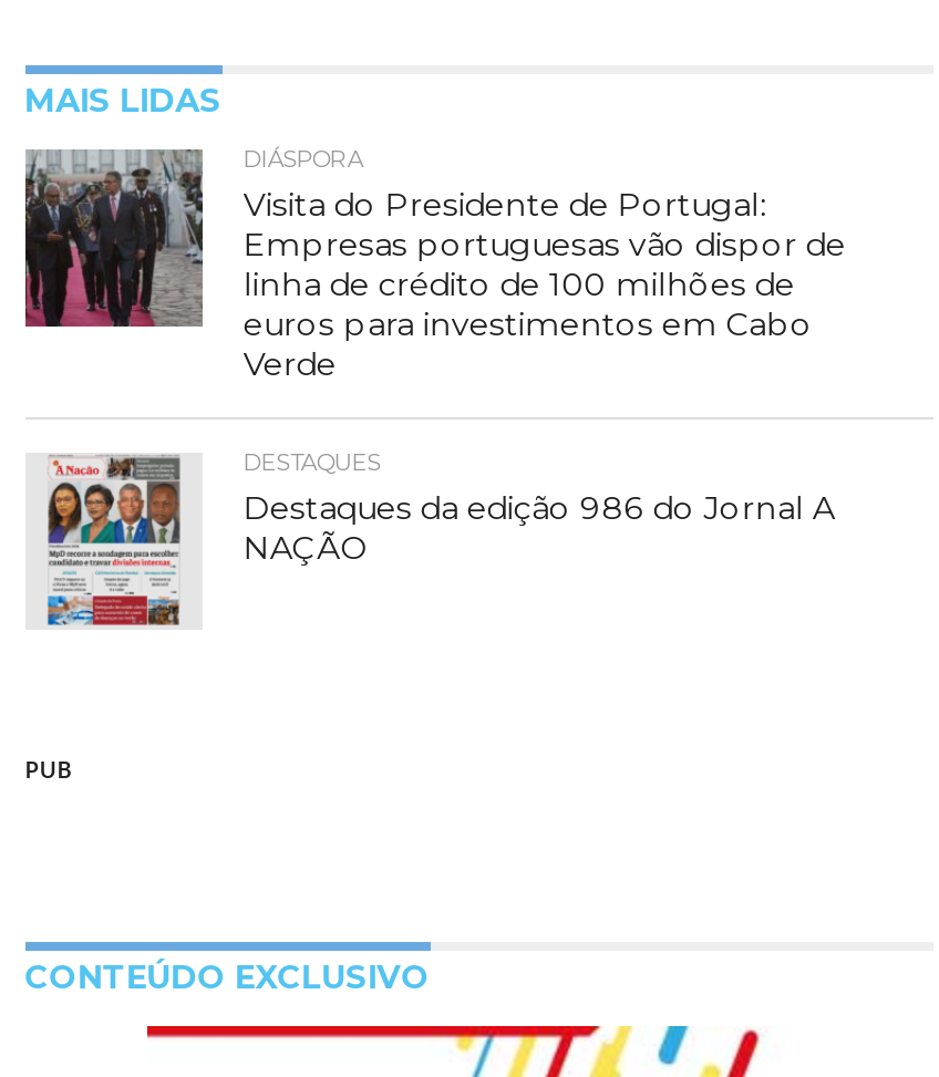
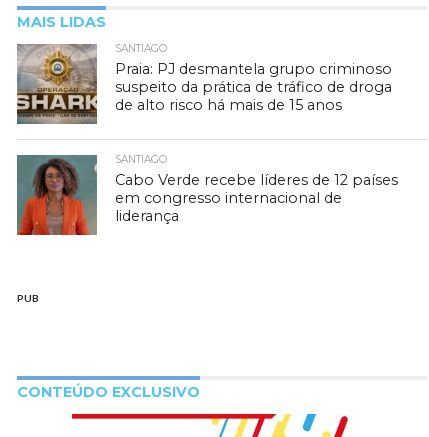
[25,145,846,384] [image] | DIÁSPORA | Visita do Presidente de Portugal: | Empresas portuguesas vão dispor de | linha de crédito de 100 milhões de | euros para investimentos em Cabo | Verde -> [16,42,392,125] [image] | SANTIAGO | Praia: PJ desmantela grupo criminoso | suspeito da prática de tráfico de droga | de alto risco há mais de 15 anos
[25,448,834,628] [image] | DESTAQUES | Destaques da edição 986 do Jornal A | NAÇÃO -> [16,153,398,236] [image] | SANTIAGO | Cabo Verde recebe líderes de 12 países | em congresso internacional de | liderança

